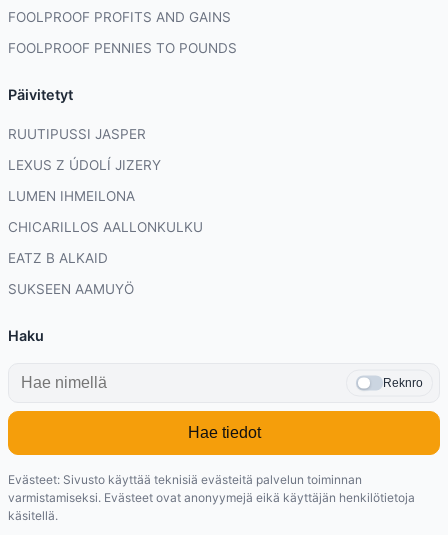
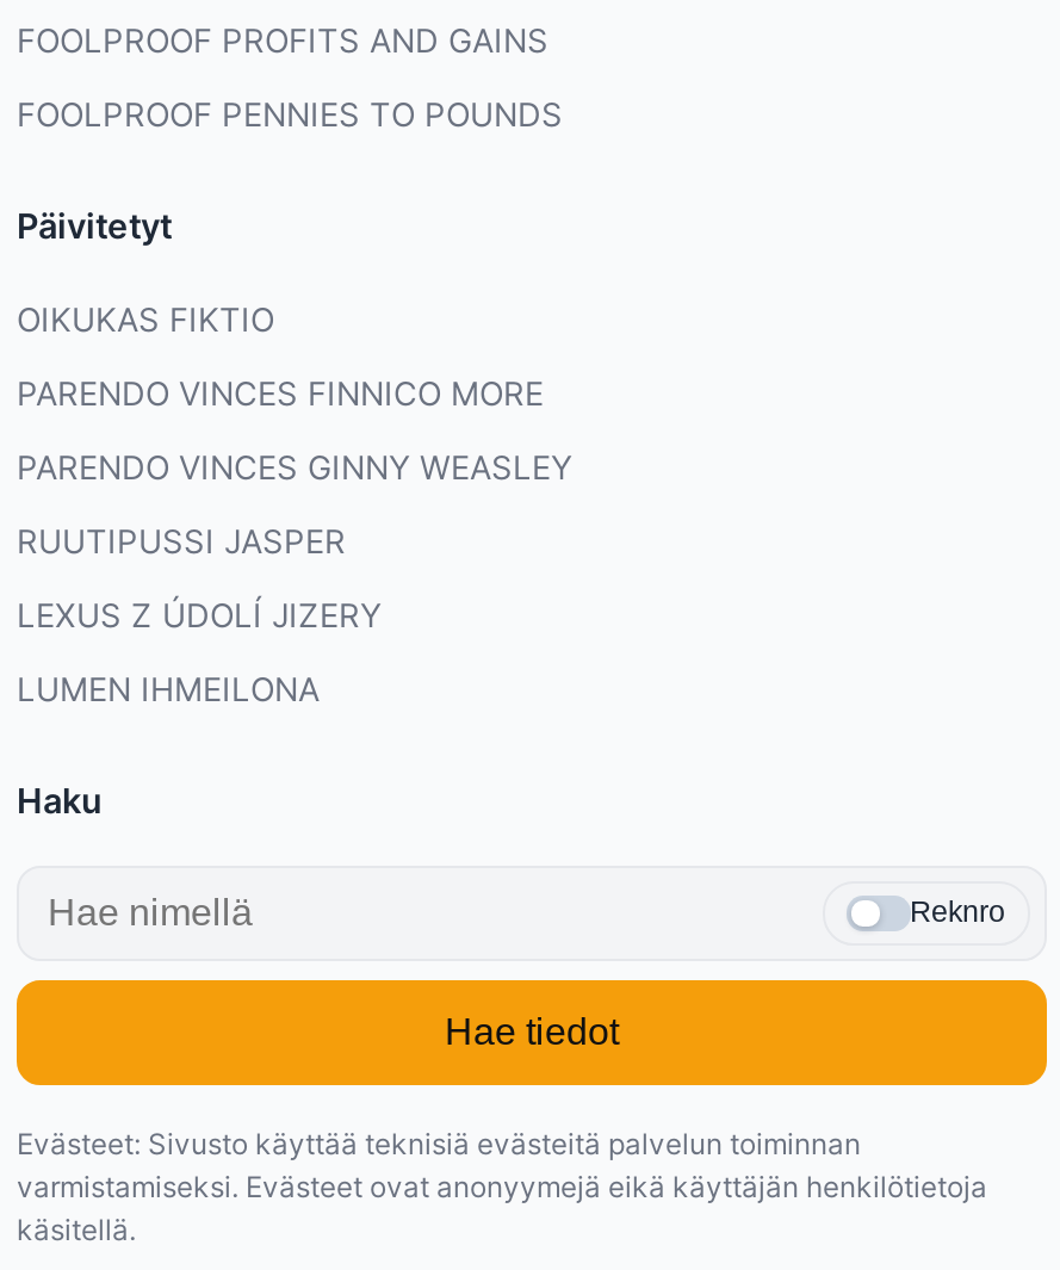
none -> [17,300,572,486] OIKUKAS FIKTIO | PARENDO VINCES FINNICO MORE | PARENDO VINCES GINNY WEASLEY
moved [8,126,161,204] -> [17,521,382,707]: RUUTIPUSSI JASPER | LEXUS Z ÚDOLÍ JIZERY | LUMEN IHMEILONA
[8,219,203,297] CHICARILLOS AALLONKULKU | EATZ B ALKAID | SUKSEEN AAMUYÖ -> none

